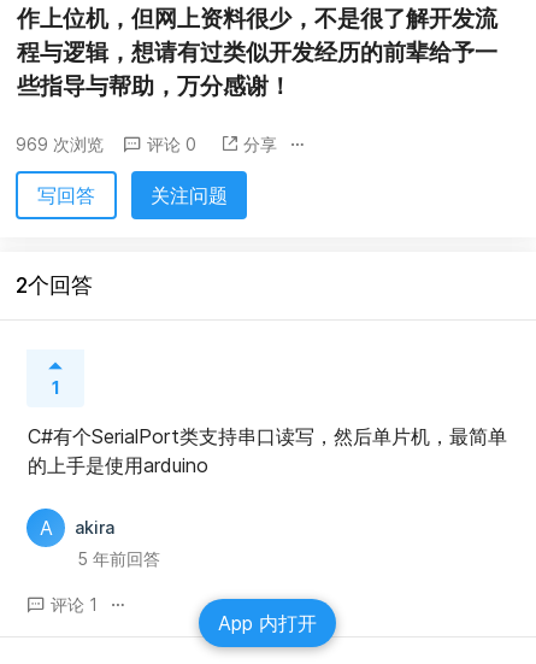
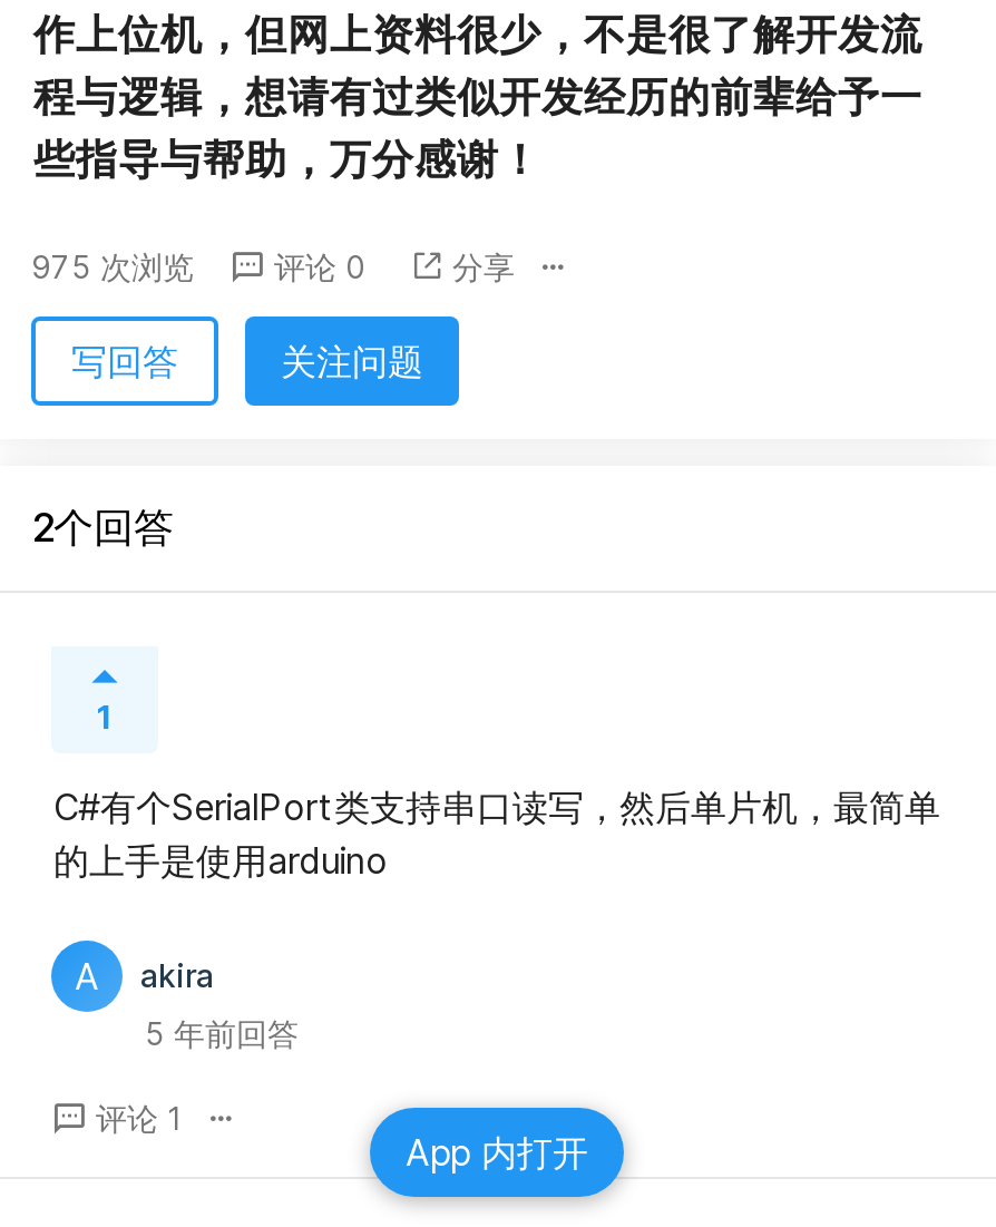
[16,134,104,154] 969 次浏览 -> [31,247,194,285] 975 次浏览

